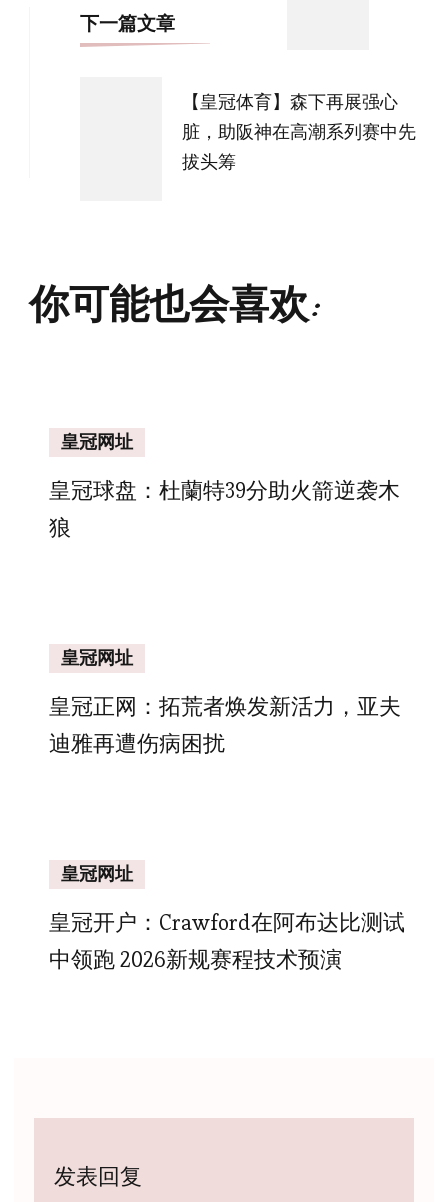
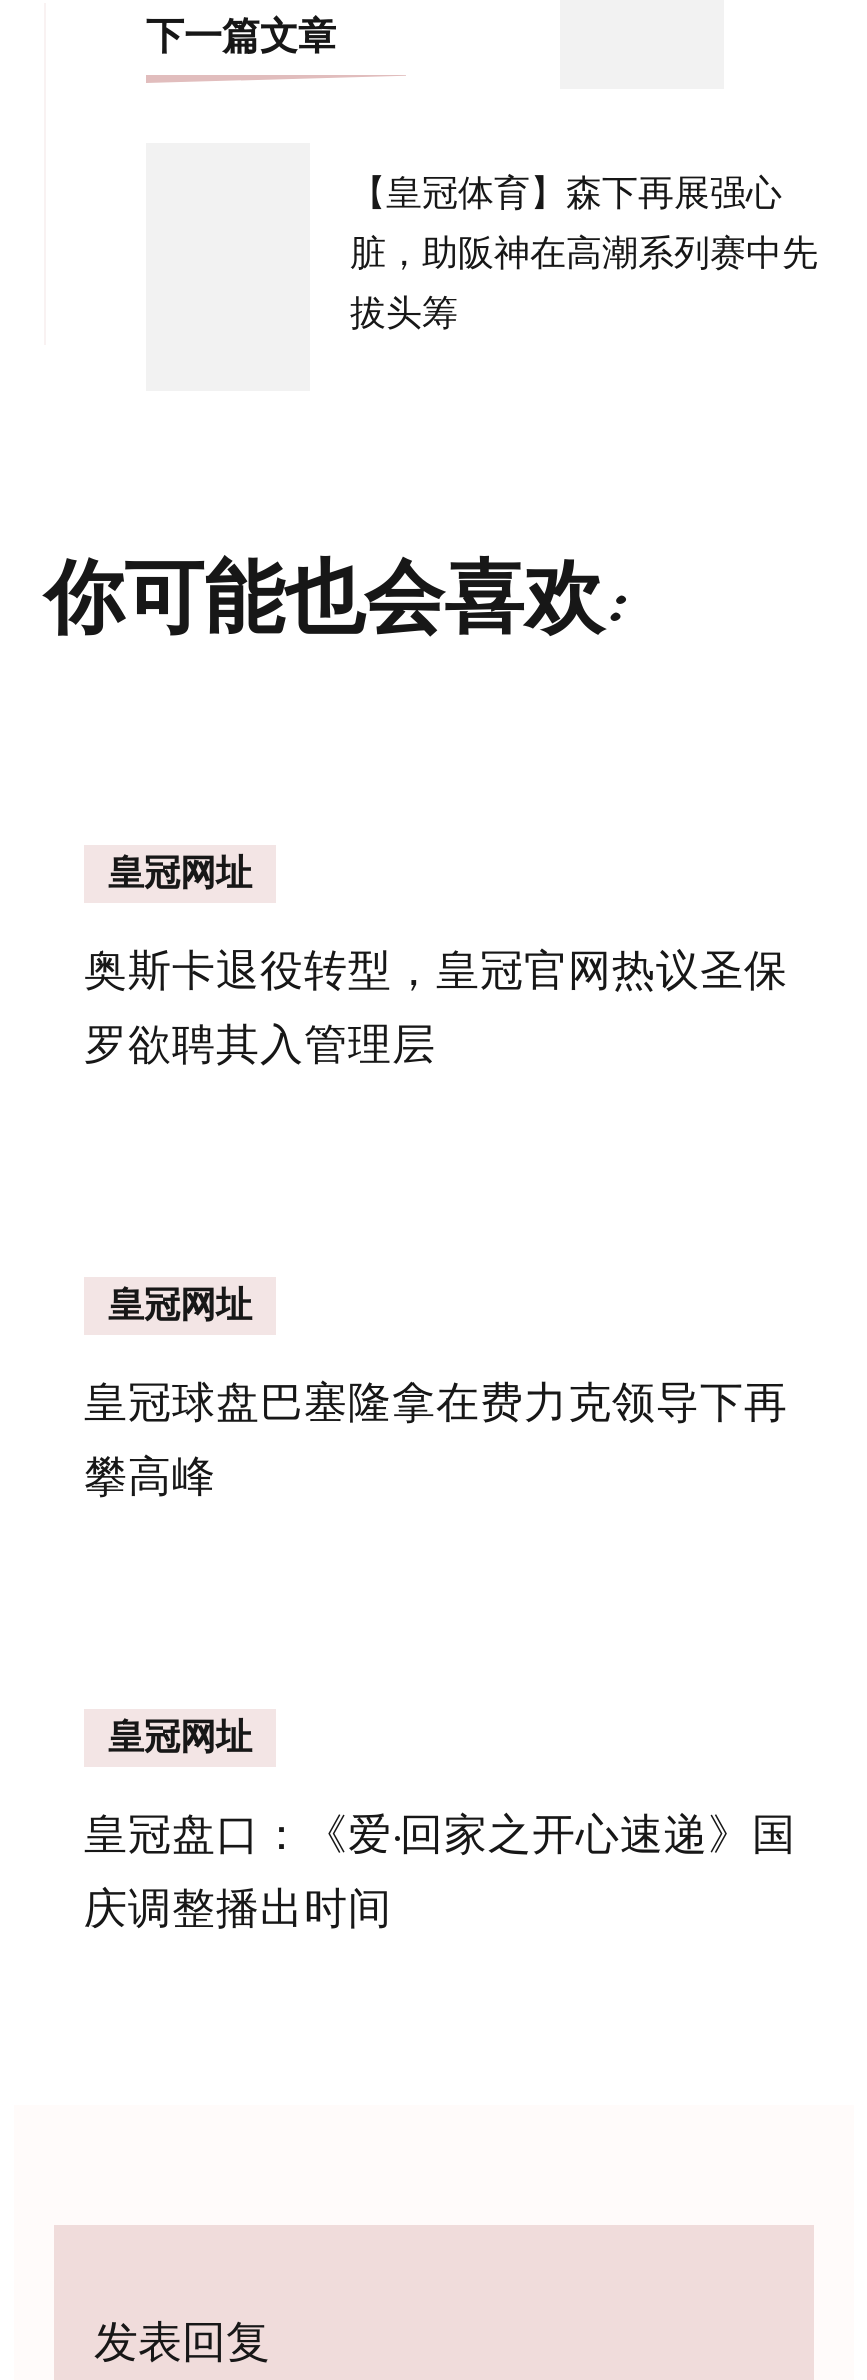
[49,477,400,541] 皇冠球盘：杜蘭特39分助火箭逆袭木 | 狼 -> [84,943,788,1071] 奥斯卡退役转型，皇冠官网热议圣保 | 罗欲聘其入管理层
[49,693,401,757] 皇冠正网：拓荒者焕发新活力，亚夫 | 迪雅再遭伤病困扰 -> [84,1375,788,1503] 皇冠球盘巴塞隆拿在费力克领导下再 | 攀高峰
[49,909,405,973] 皇冠开户：Crawford在阿布达比测试 | 中领跑 2026新规赛程技术预演 -> [84,1807,796,1935] 皇冠盘口：《爱·回家之开心速递》国 | 庆调整播出时间

